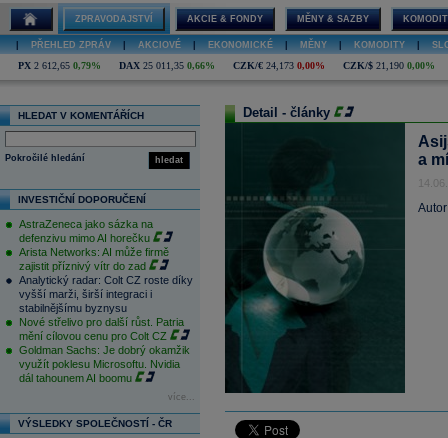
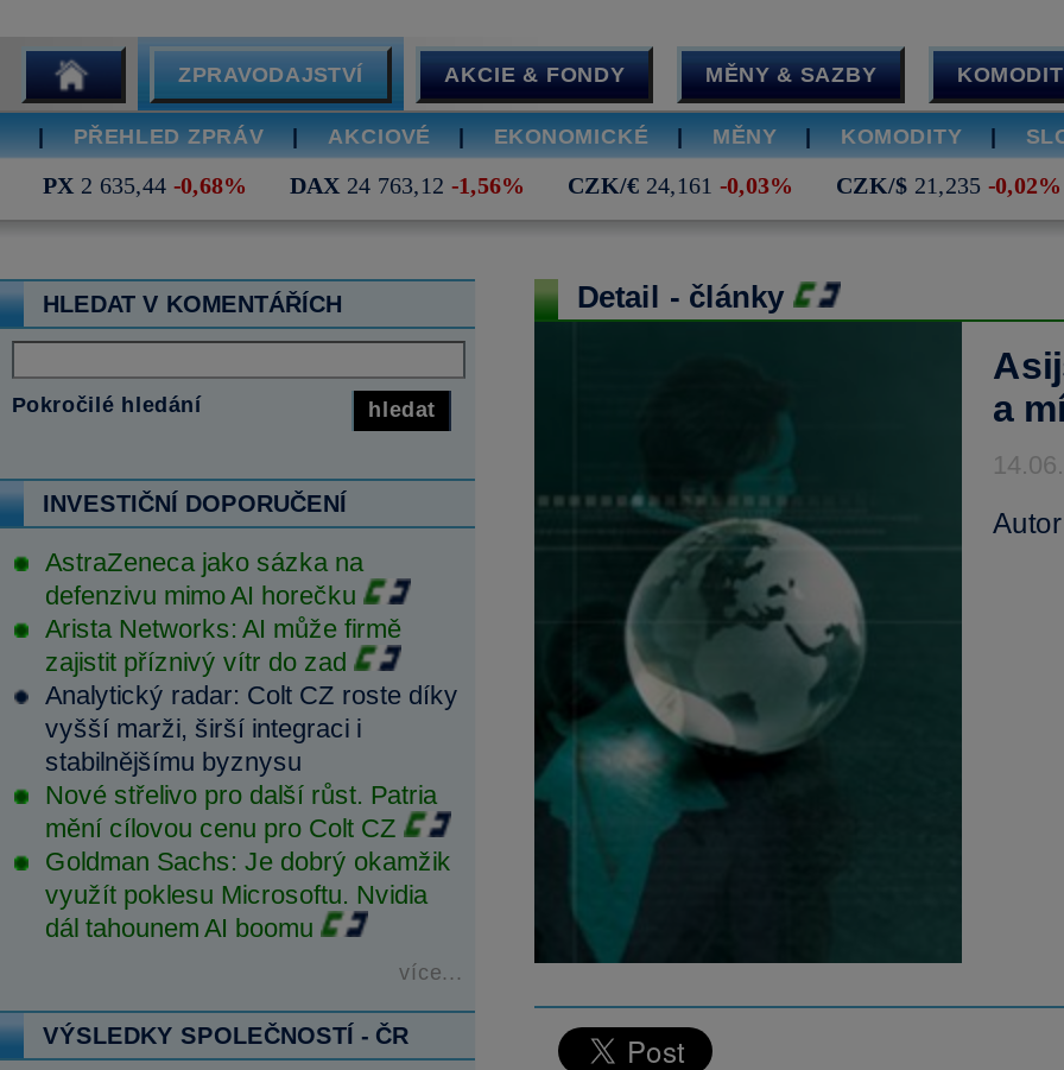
[18,60,101,71] PX 2 612,65 0,79% -> [43,172,247,198] PX 2 635,44 -0,68%
[119,60,215,71] DAX 25 011,35 0,66% -> [290,172,525,198] DAX 24 763,12 -1,56%
[233,60,325,71] CZK/€ 24,173 0,00% -> [568,172,793,198] CZK/€ 24,161 -0,03%
[343,60,435,71] CZK/$ 21,190 0,00% -> [836,172,1062,198] CZK/$ 21,235 -0,02%

